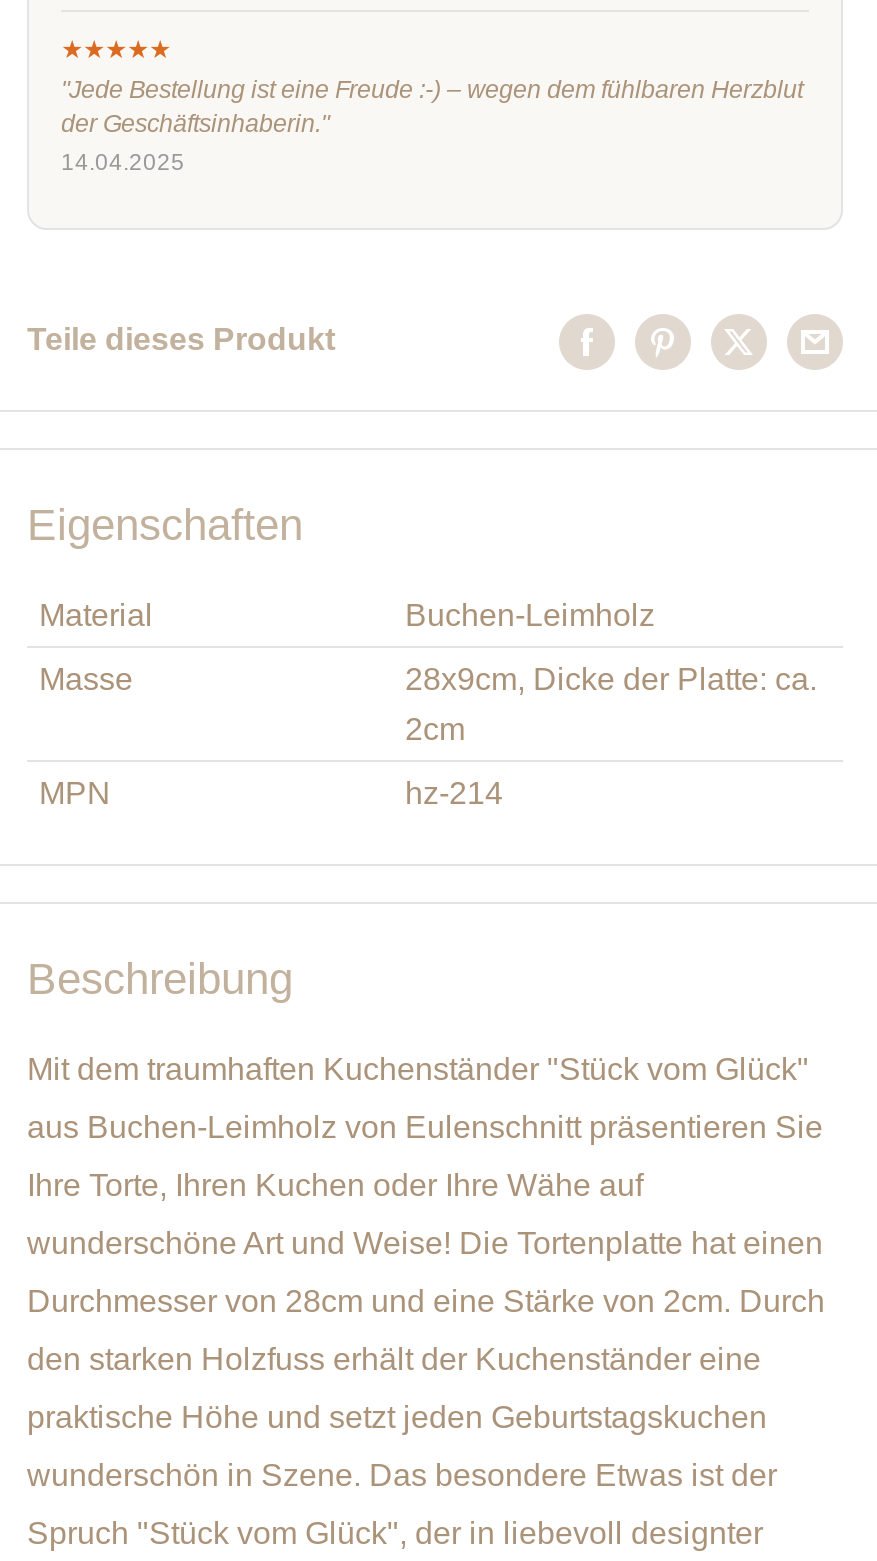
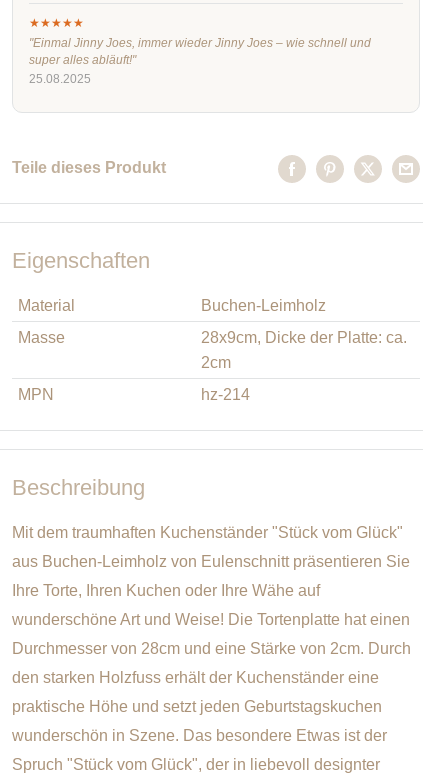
[61,76,803,174] "Jede Bestellung ist eine Freude :-) – wegen dem fühlbaren Herzblut | der Geschäftsinhaberin." | 14.04.2025 -> [29,36,371,85] "Einmal Jinny Joes, immer wieder Jinny Joes – wie schnell und | super alles abläuft!" | 25.08.2025

